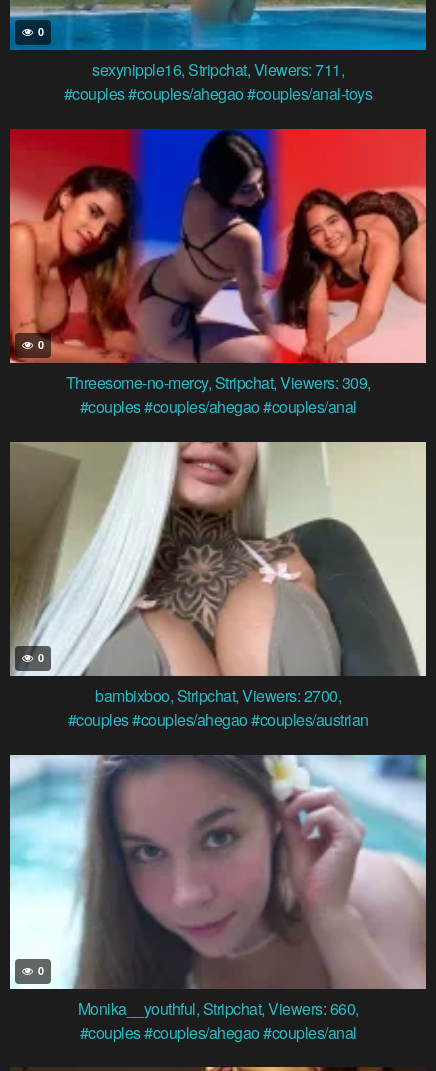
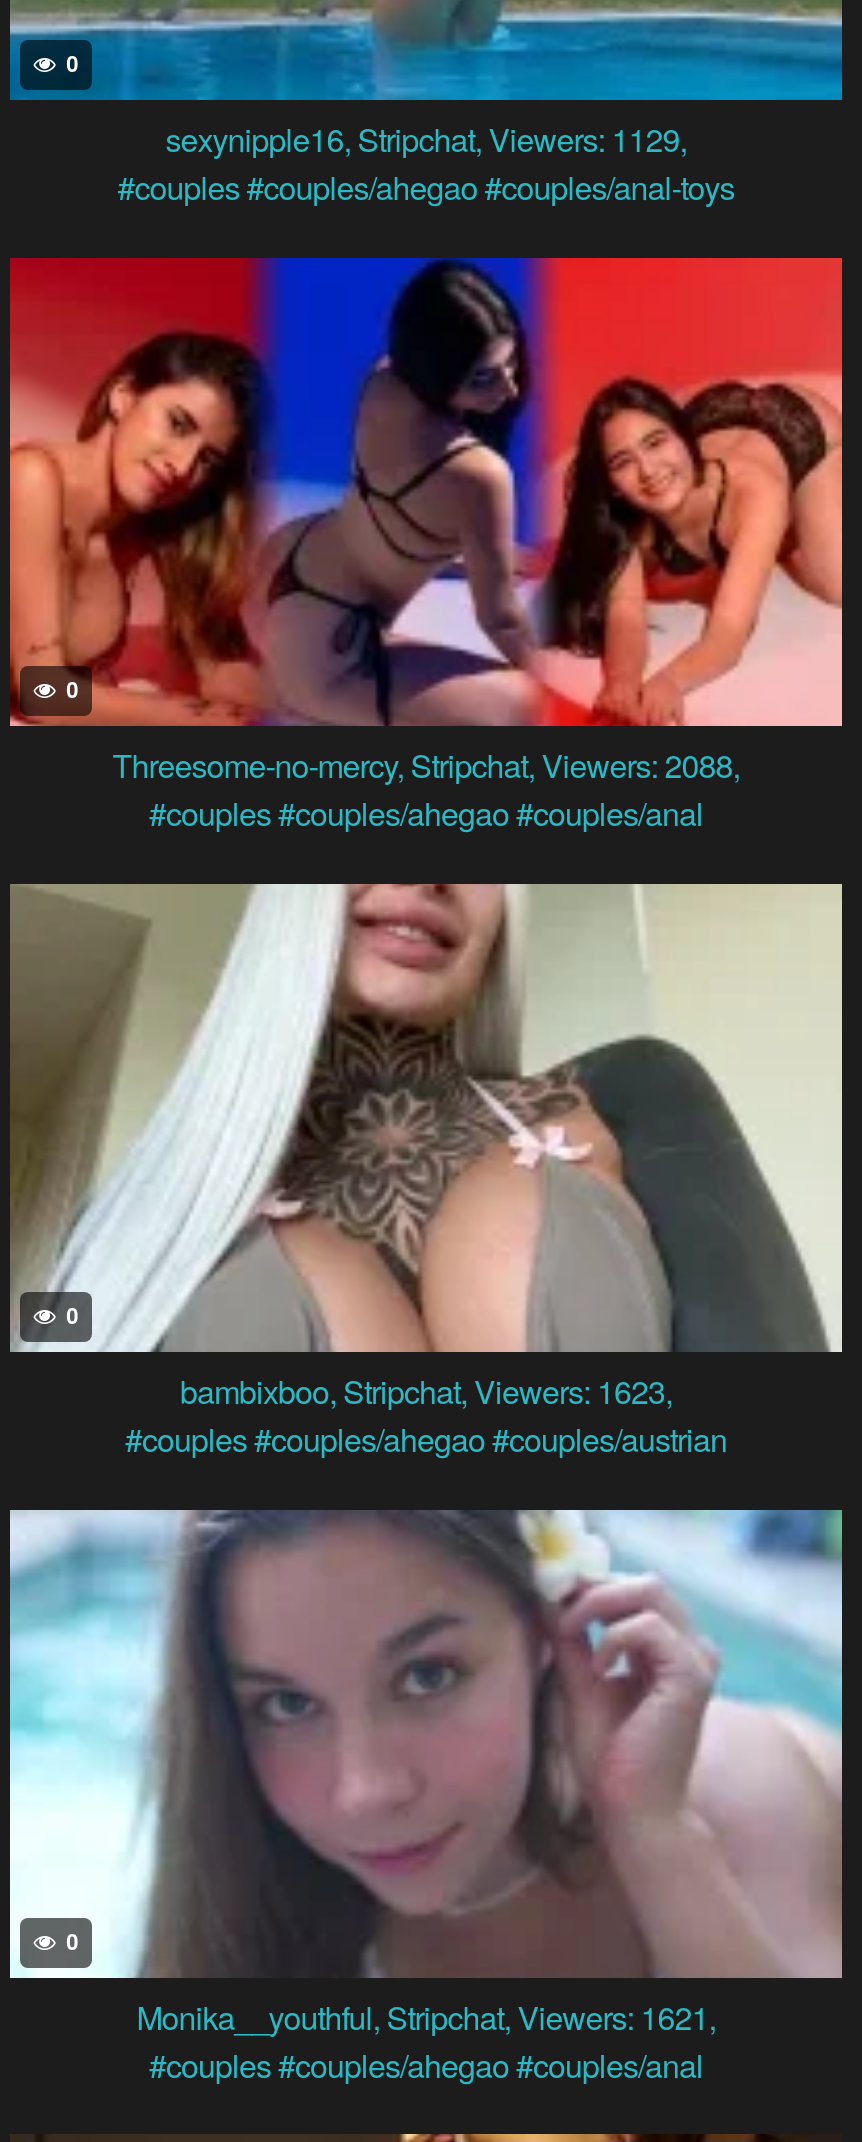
[92,58,344,81] sexynipple16, Stripchat, Viewers: 711, -> [166,117,686,163] sexynipple16, Stripchat, Viewers: 1129,
[65,371,370,394] Threesome-no-mercy, Stripchat, Viewers: 309, -> [112,742,740,788] Threesome-no-mercy, Stripchat, Viewers: 2088,
[95,684,341,707] bambixboo, Stripchat, Viewers: 2700, -> [180,1368,672,1414] bambixboo, Stripchat, Viewers: 1623,
[77,997,358,1020] Monika__youthful, Stripchat, Viewers: 660, -> [136,1993,716,2039] Monika__youthful, Stripchat, Viewers: 1621,

